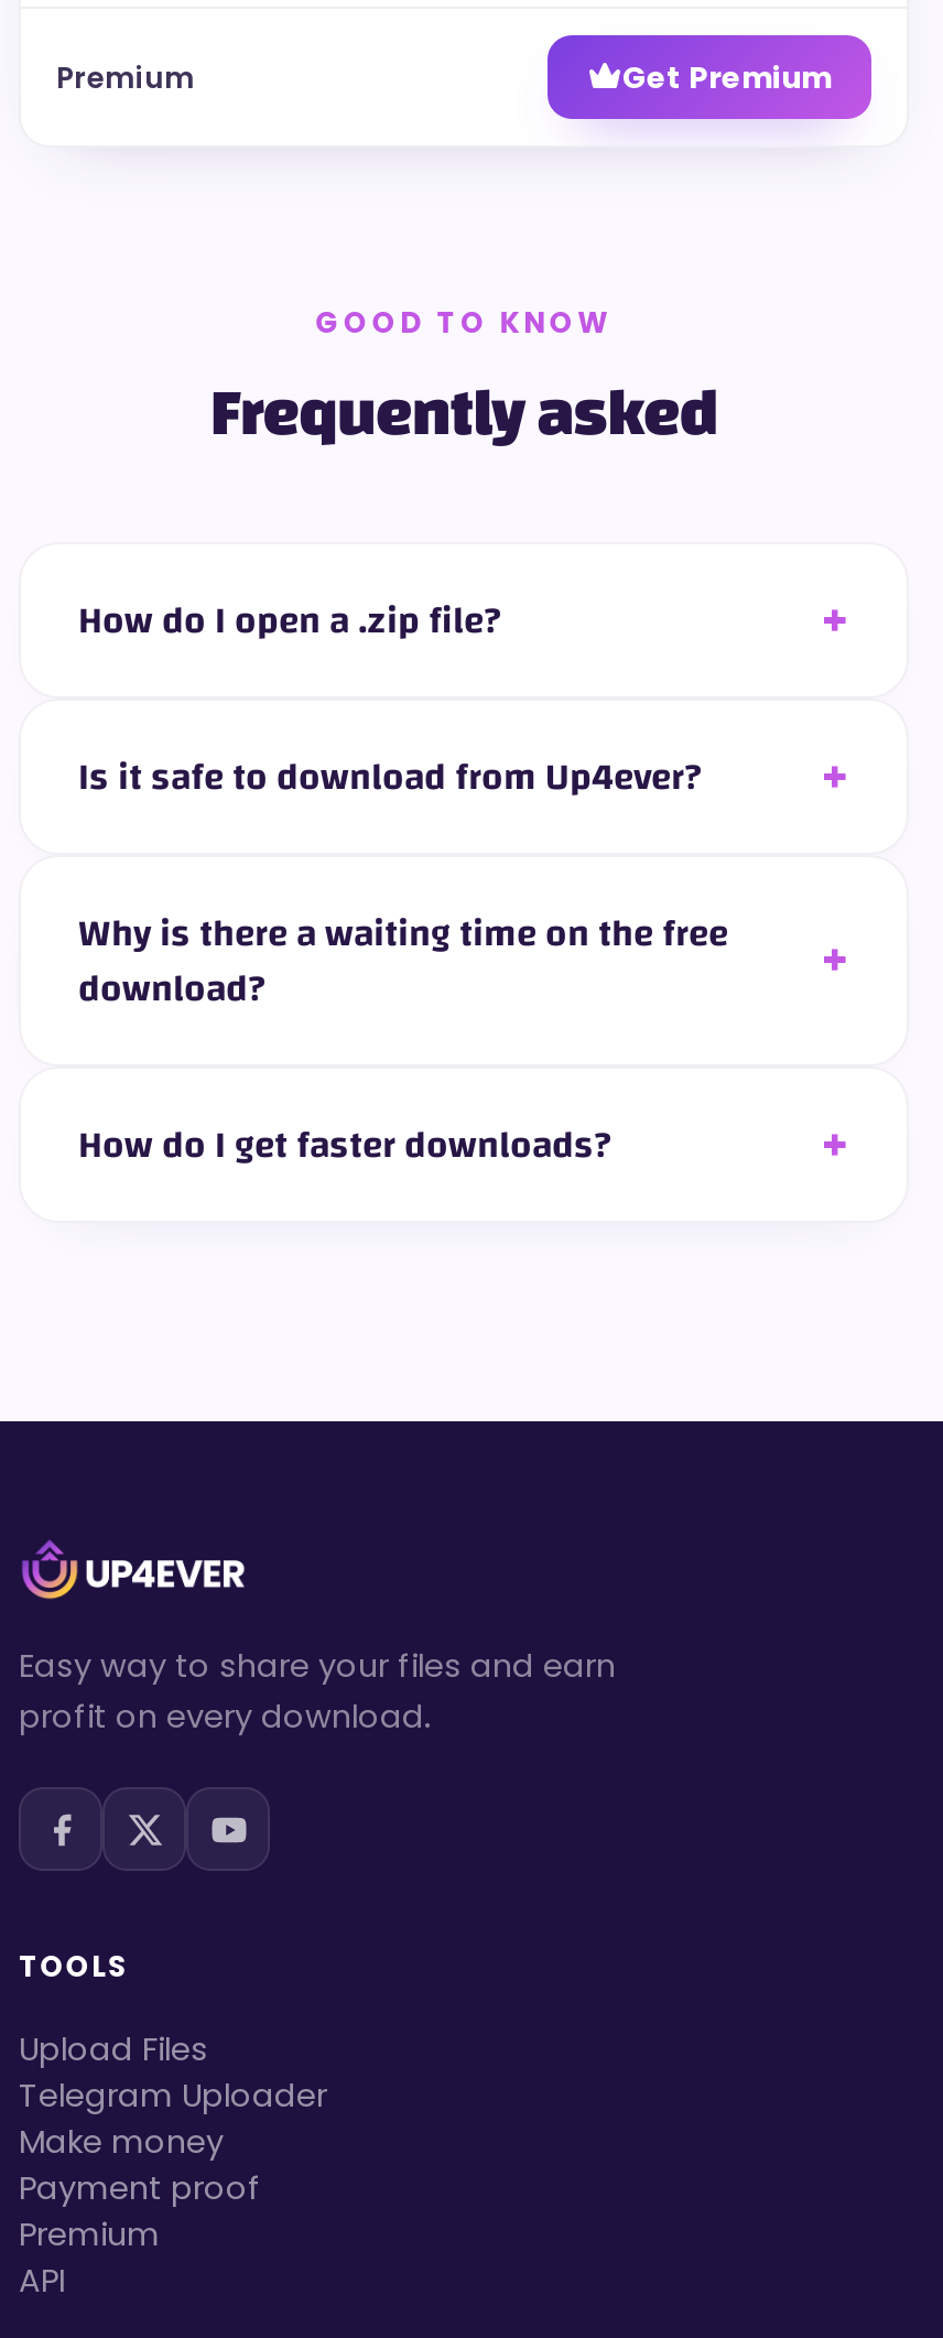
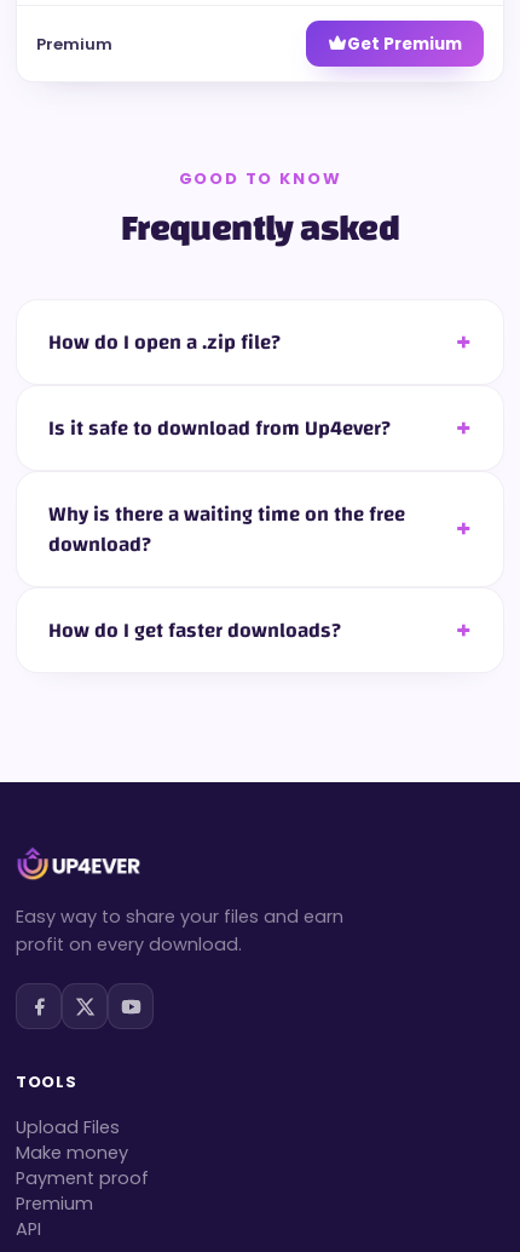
[19,2074,327,2118] Telegram Uploader -> none

